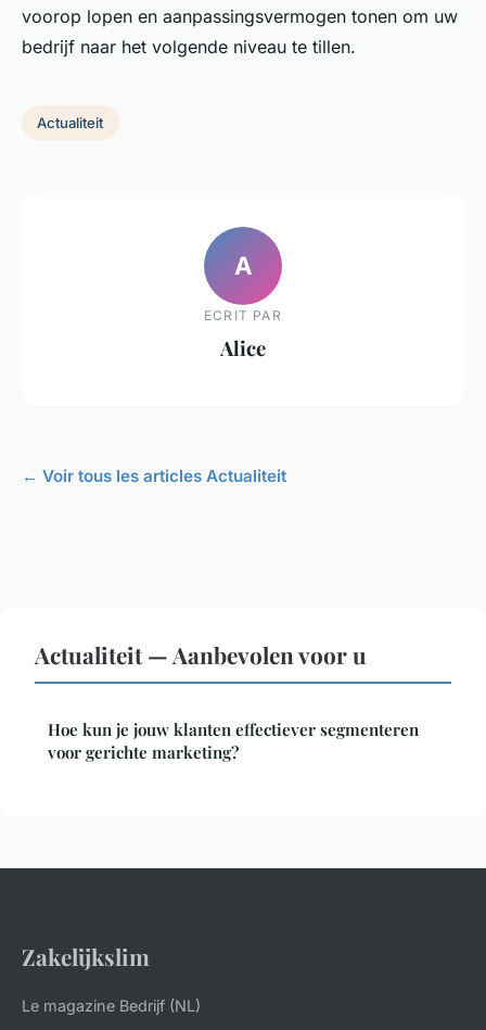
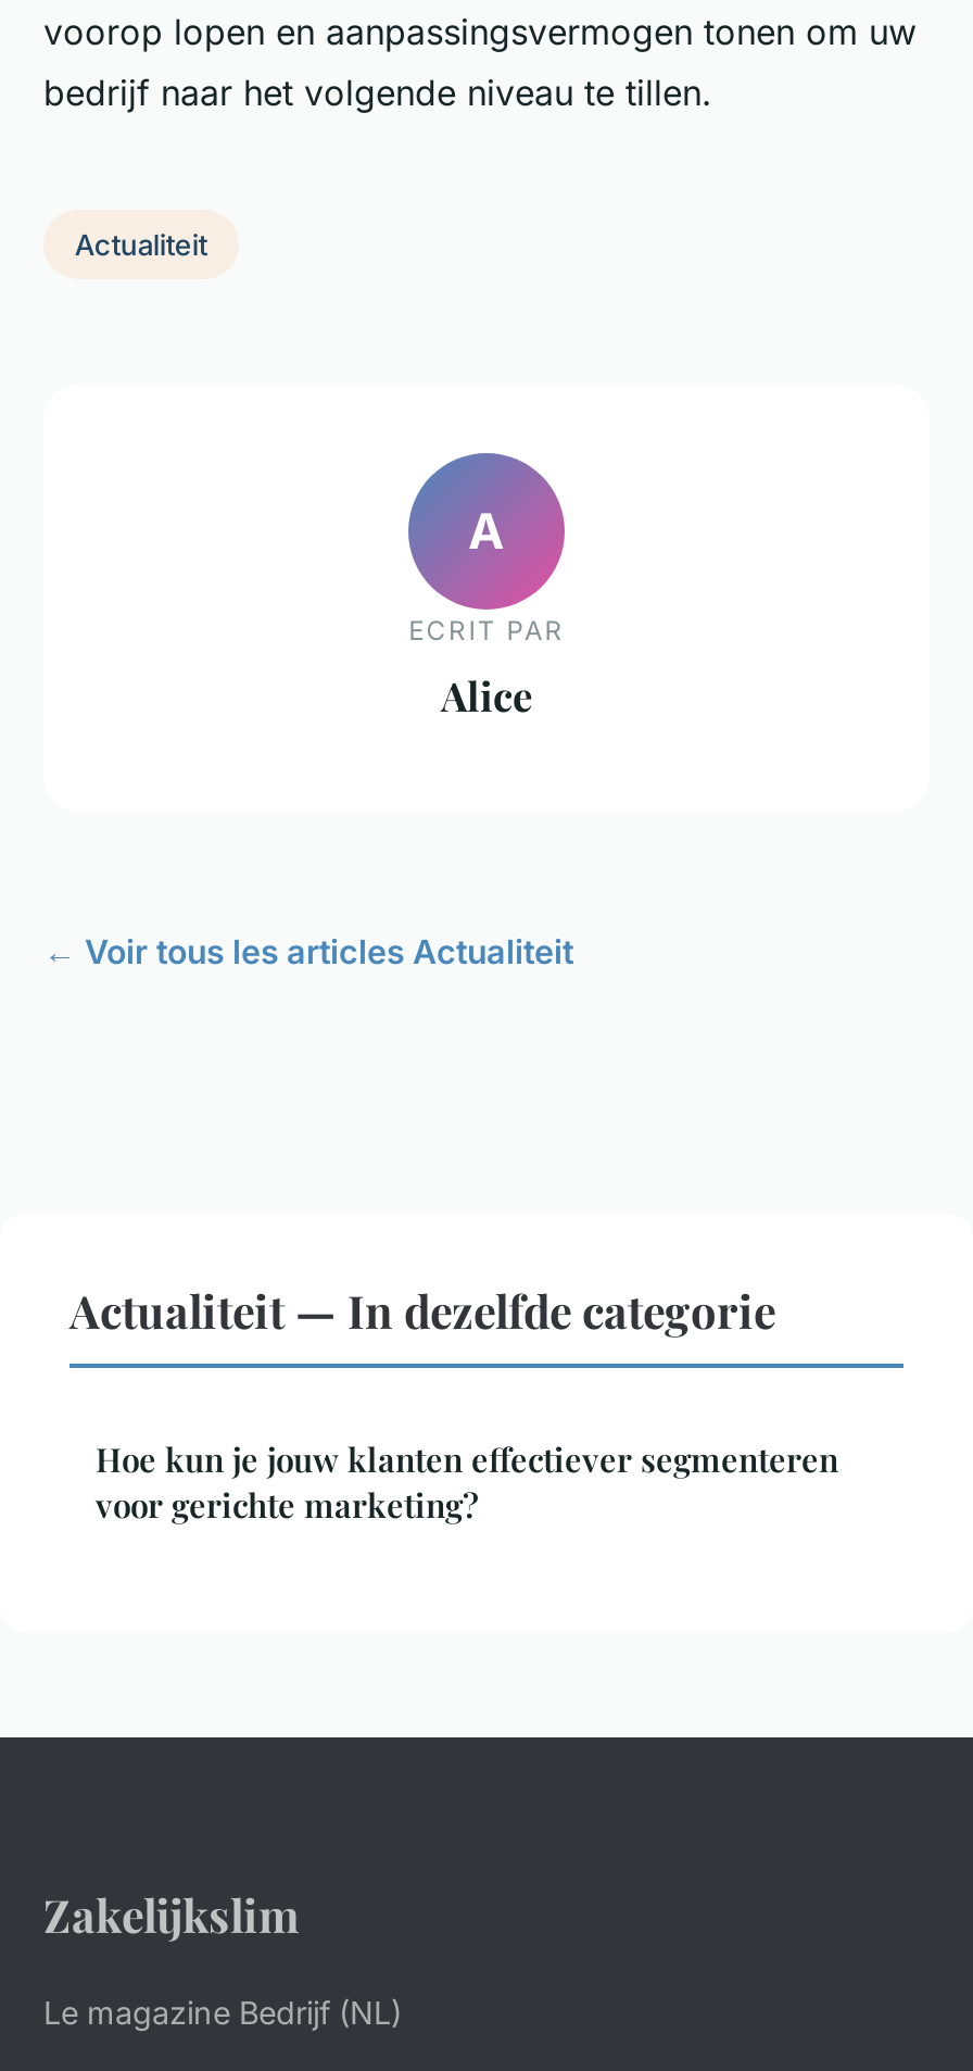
[35,639,367,670] Actualiteit — Aanbevolen voor u -> [69,1279,775,1340] Actualiteit — In dezelfde categorie

